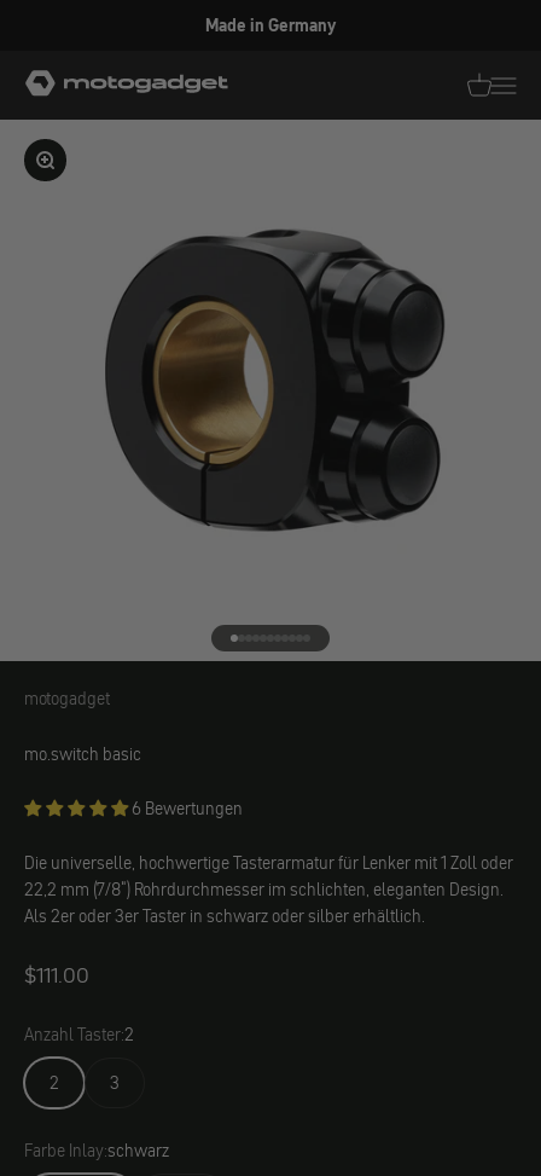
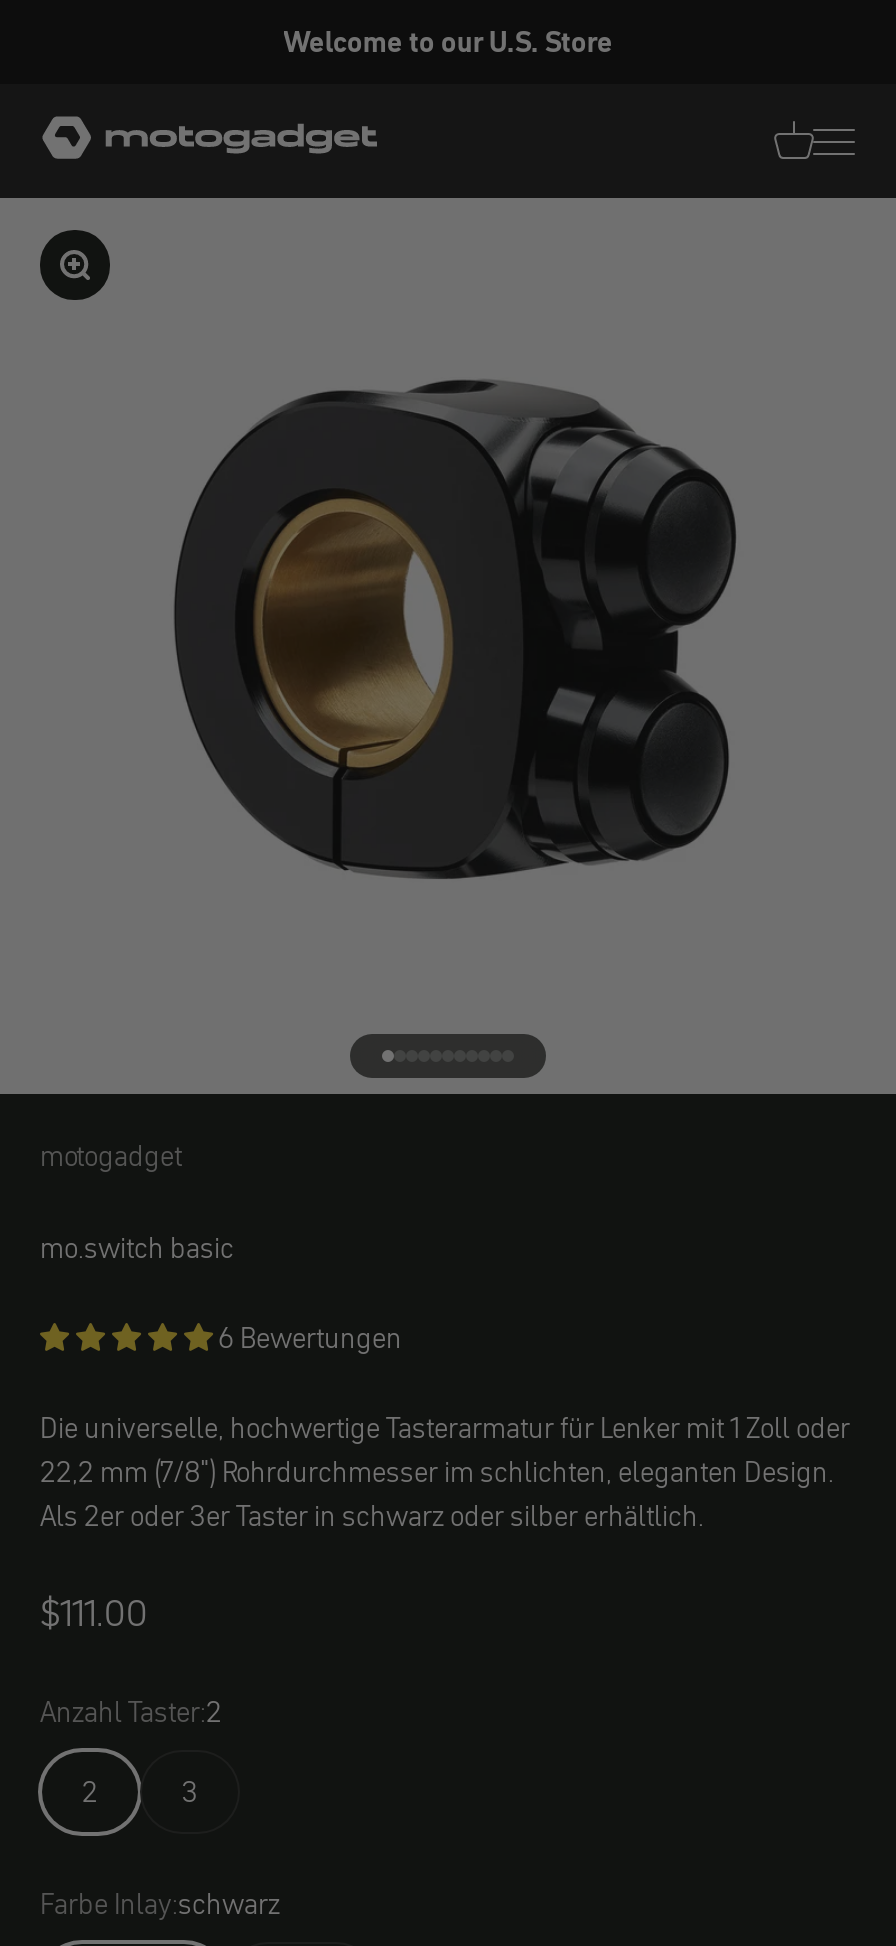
[205,13,336,37] Made in Germany -> [283,22,613,62] Welcome to our U.S. Store

